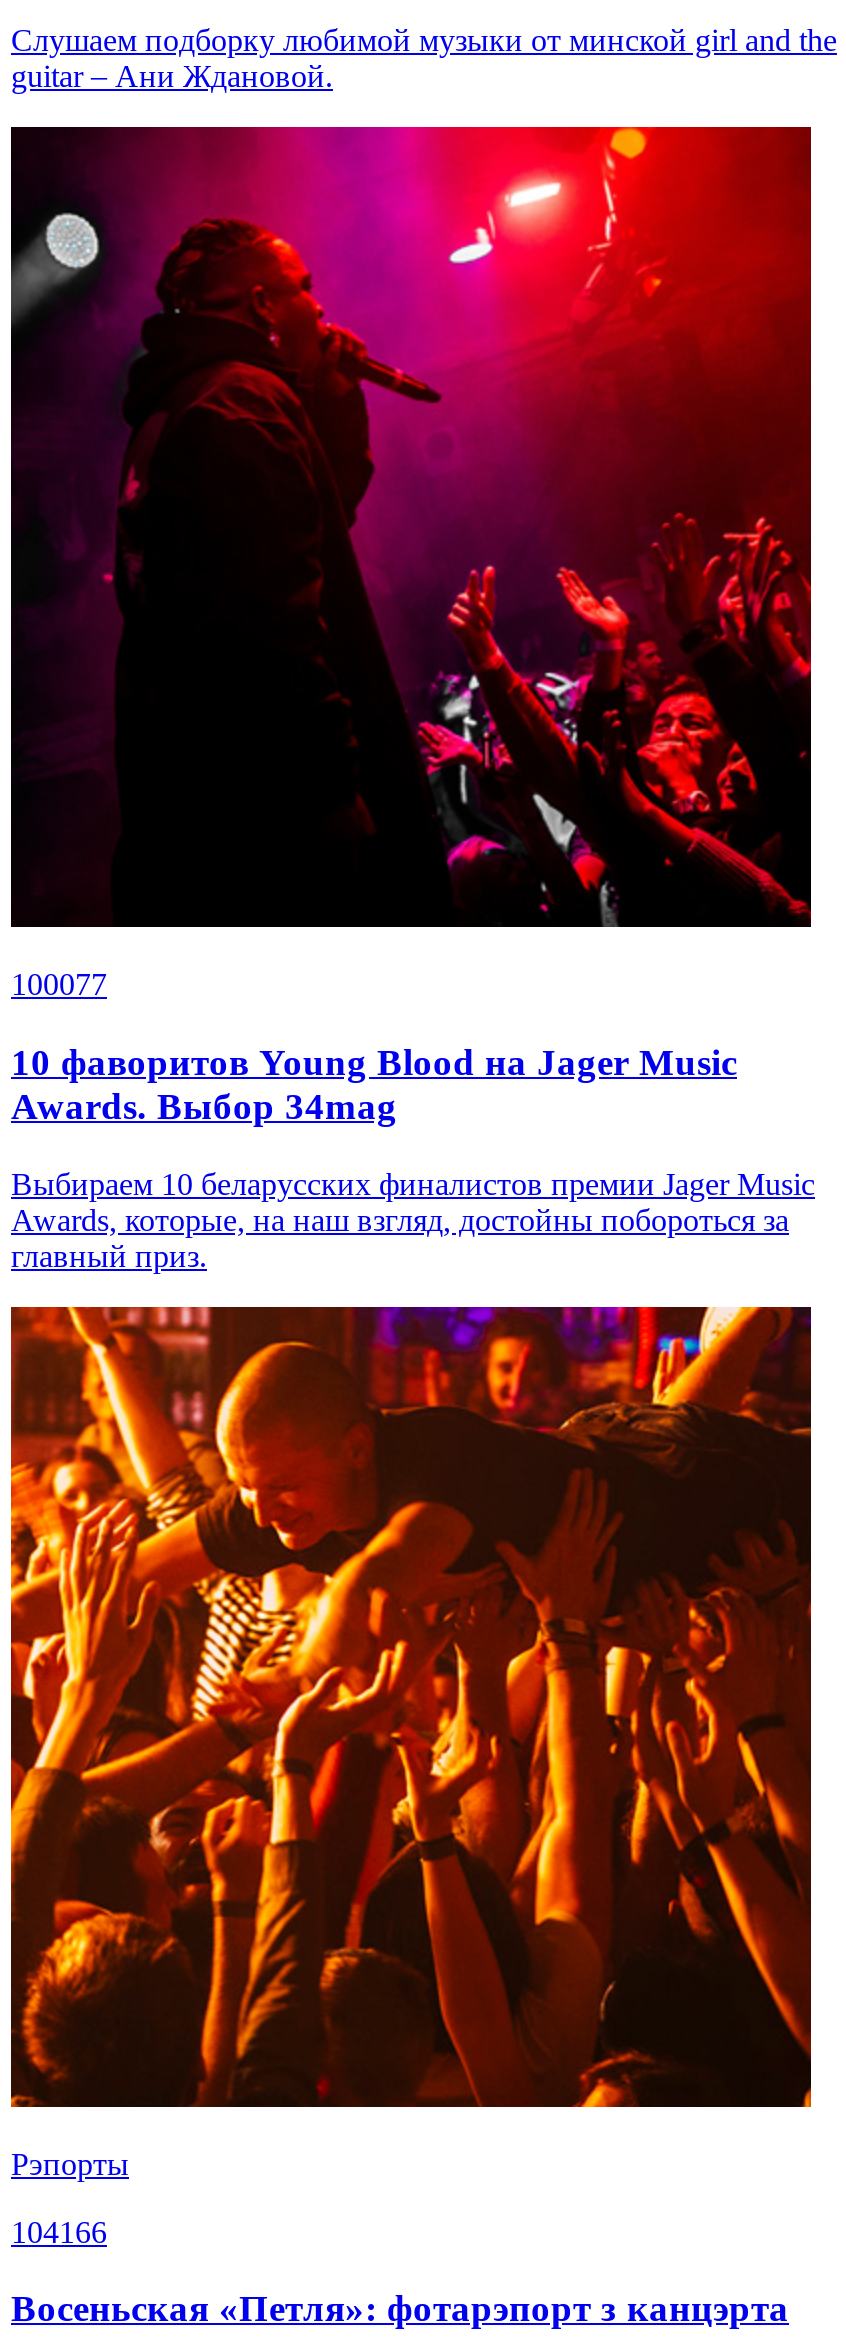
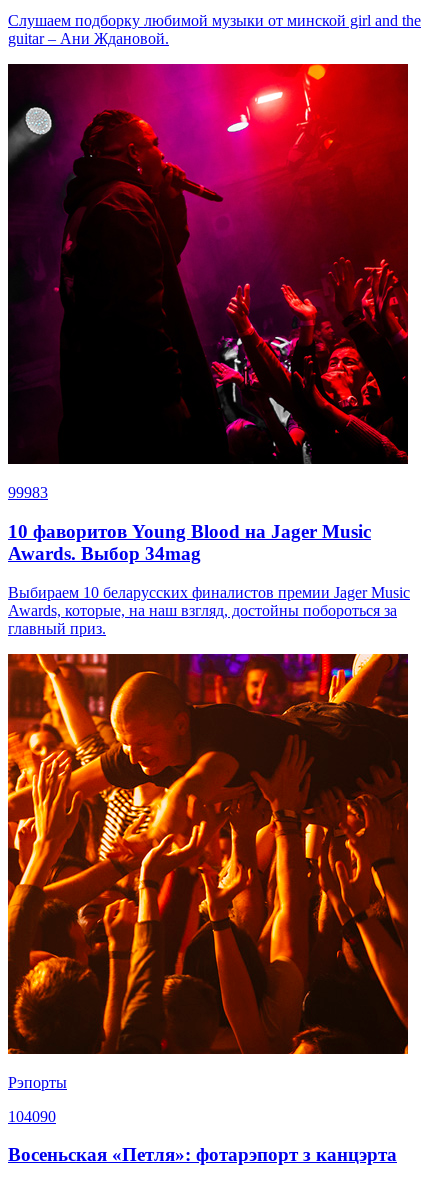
[11,967,107,1001] 100077 -> [8,484,48,501] 99983
[11,2214,107,2248] 104166 -> [8,1108,56,1125] 104090

